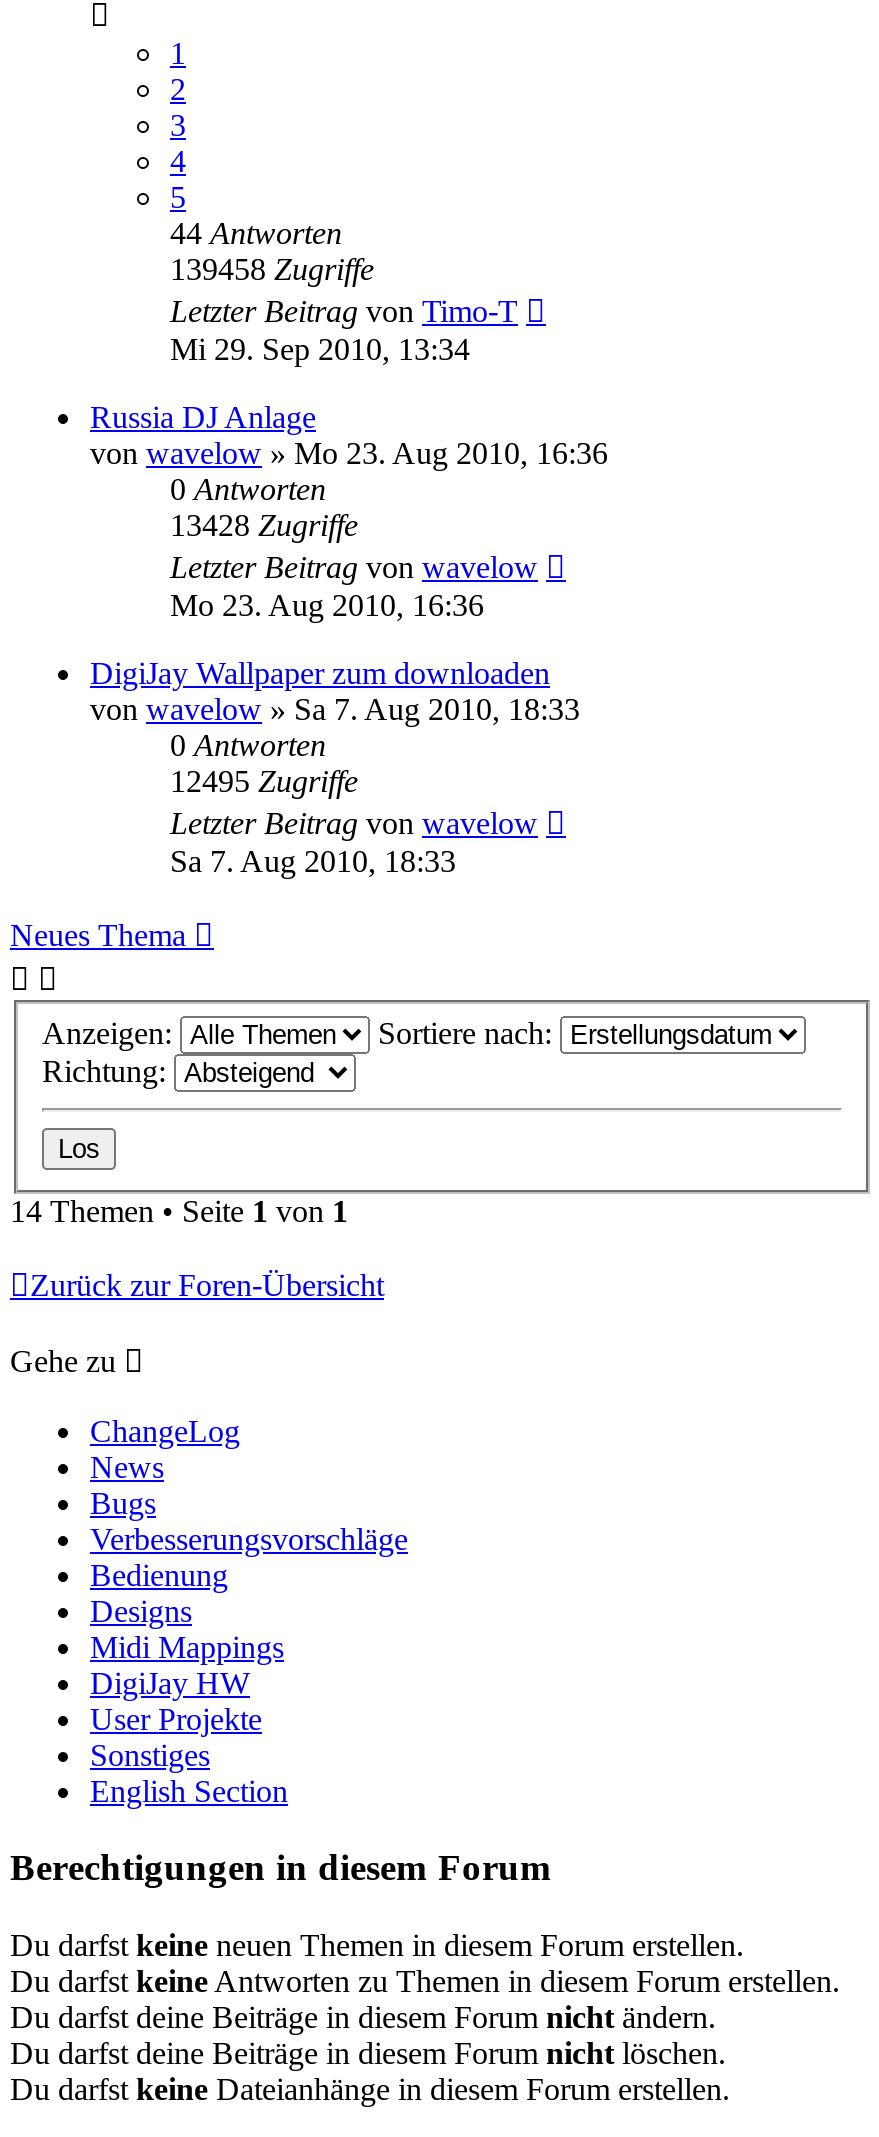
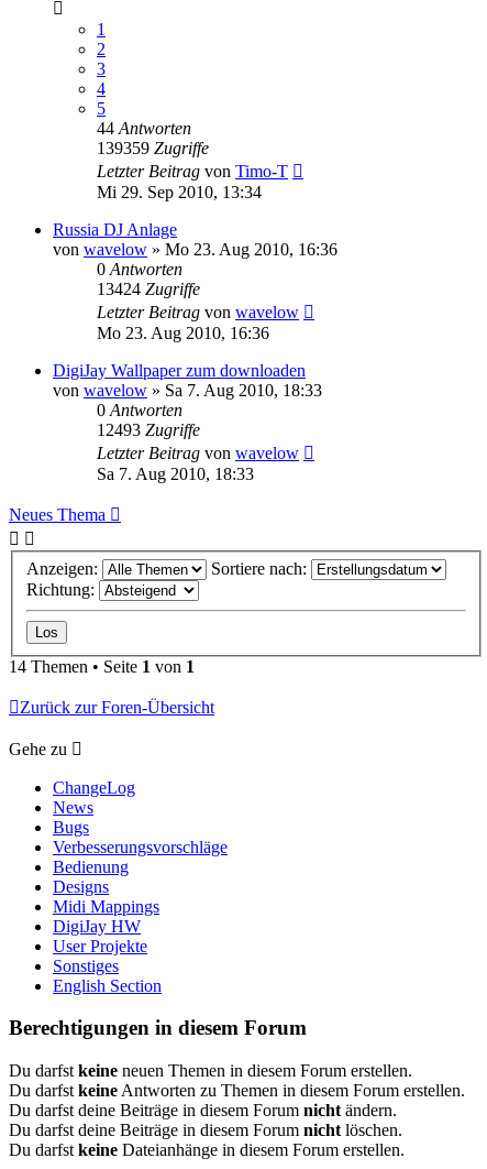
[170,252,374,286] 139458 Zugriffe -> [97,139,209,157] 139359 Zugriffe
[170,508,358,542] 13428 Zugriffe -> [97,280,200,298] 13424 Zugriffe
[170,764,358,798] 12495 Zugriffe -> [97,420,200,439] 12493 Zugriffe

